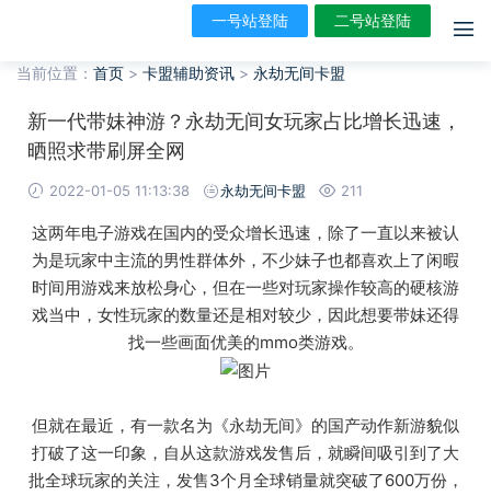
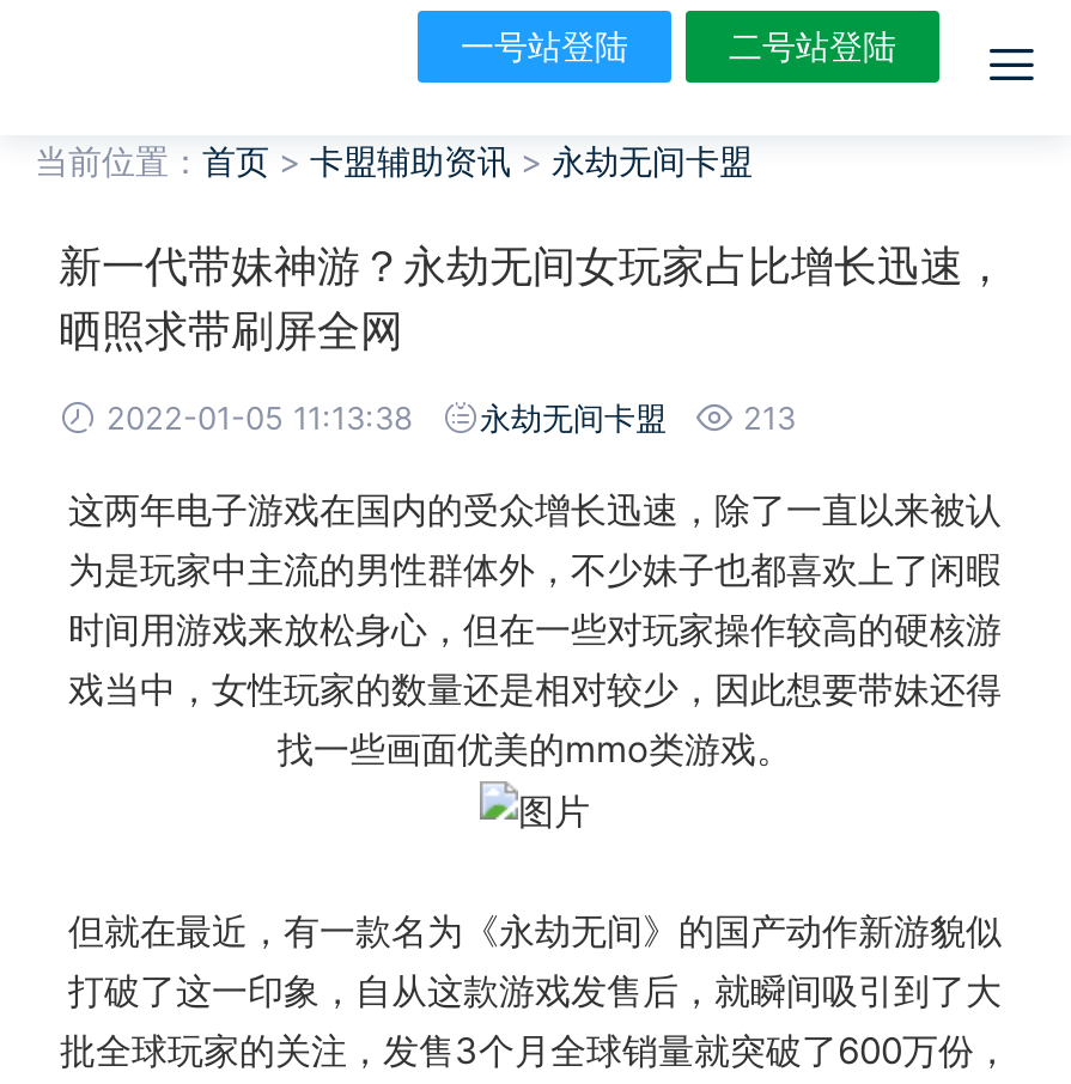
[45,182,363,199] 2022-01-05 11:13:38 永劫无间卡盟 211 -> [97,398,796,437] 2022-01-05 11:13:38 永劫无间卡盟 213

